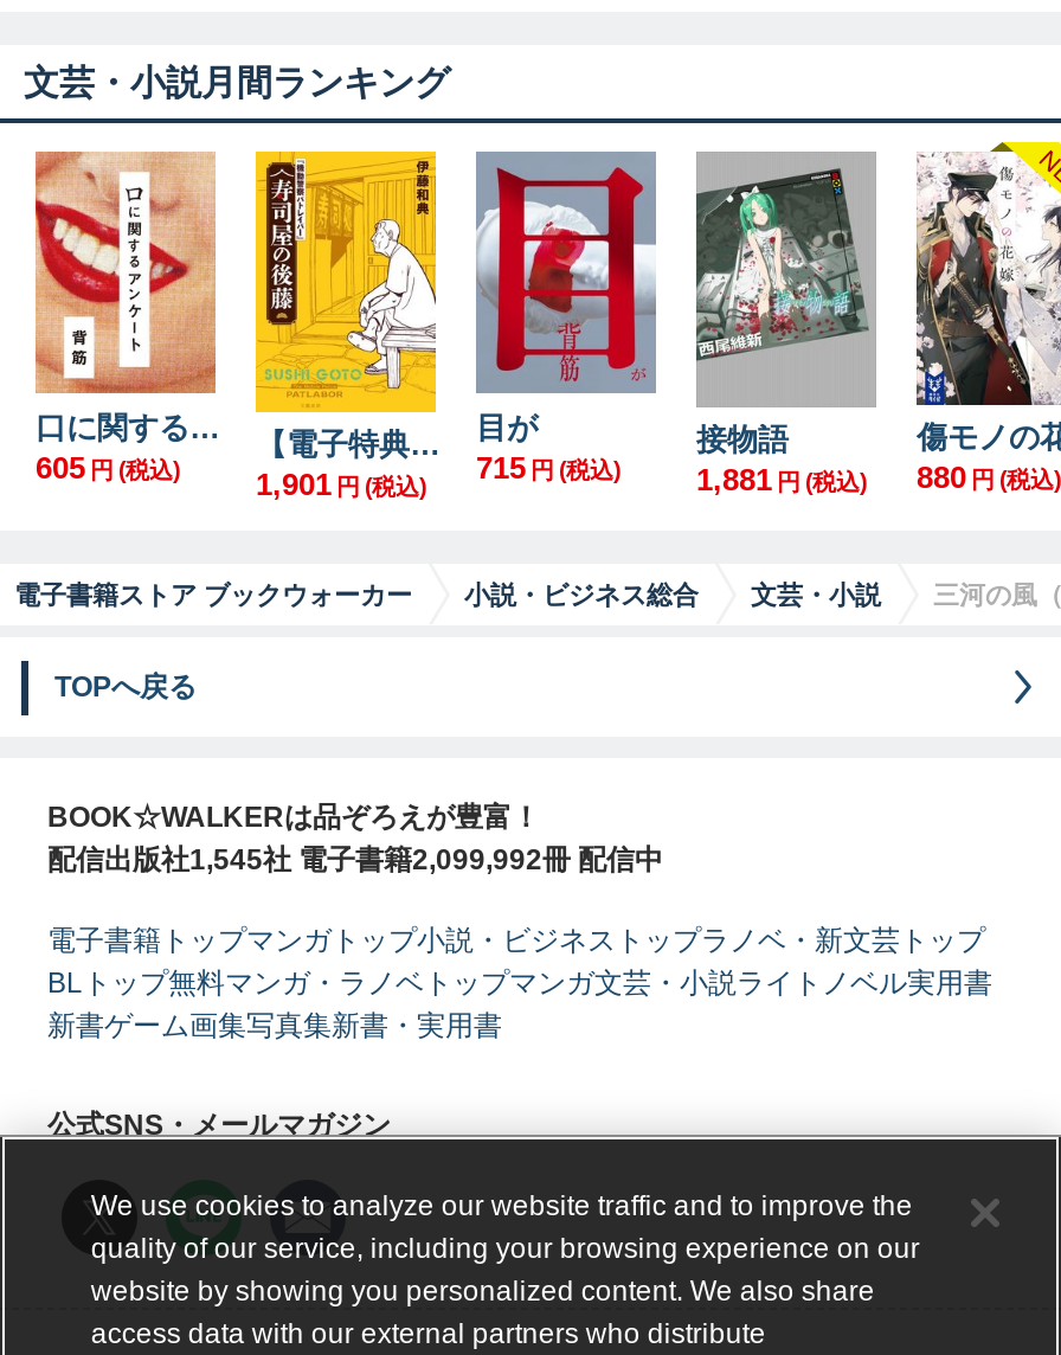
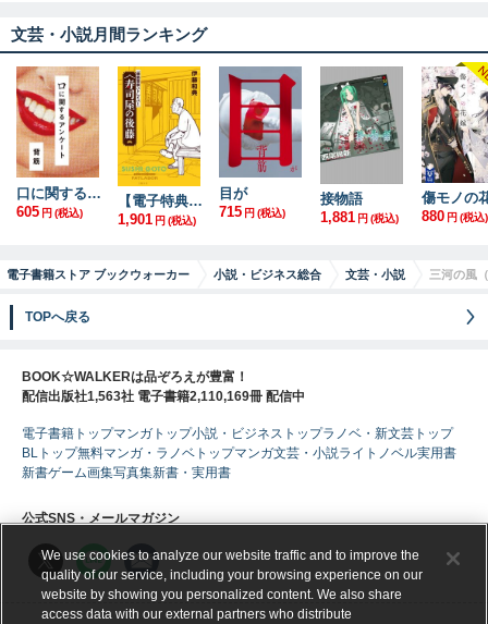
[47,843,663,876] 配信出版社1,545社 電子書籍2,099,992冊 配信中 -> [22,389,305,404] 配信出版社1,563社 電子書籍2,110,169冊 配信中

